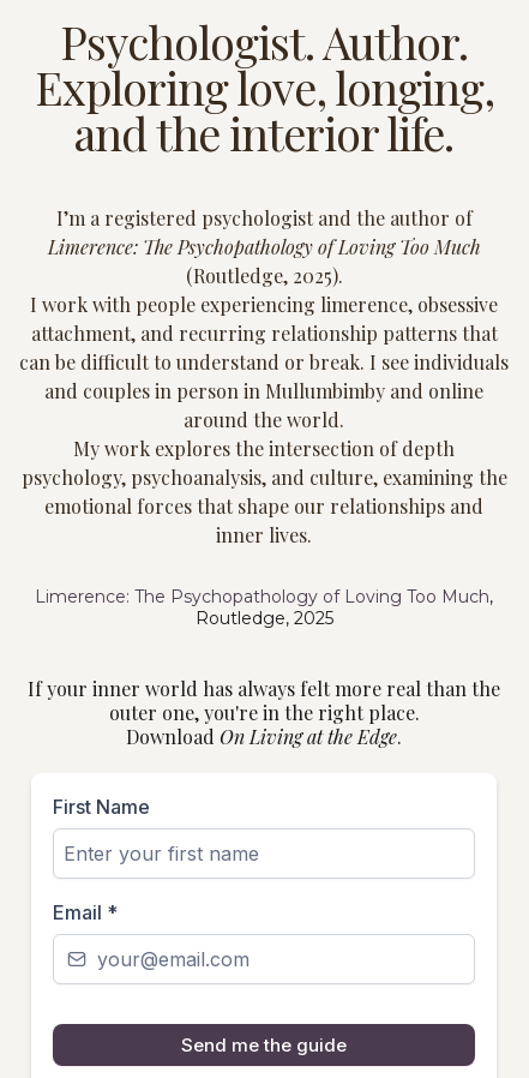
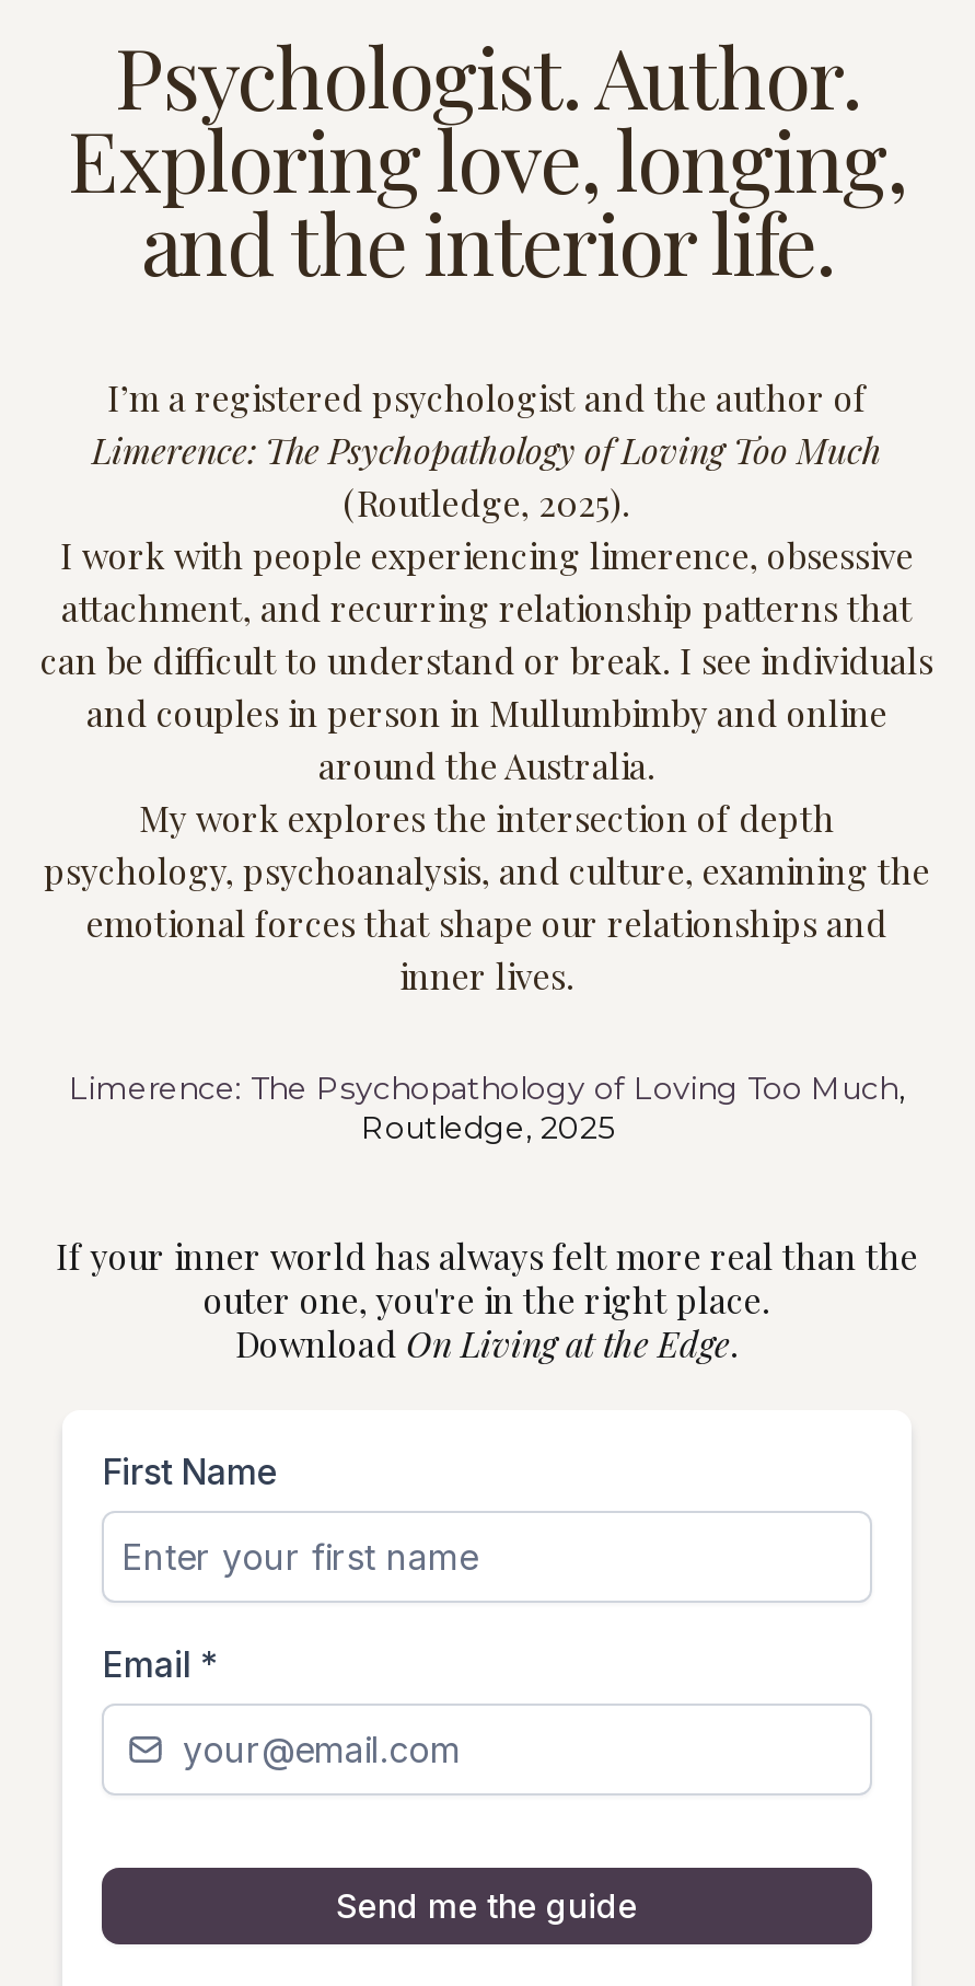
[184,407,344,432] around the world. -> [318,742,655,788] around the Australia.

